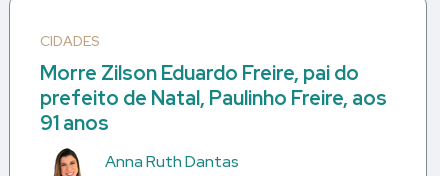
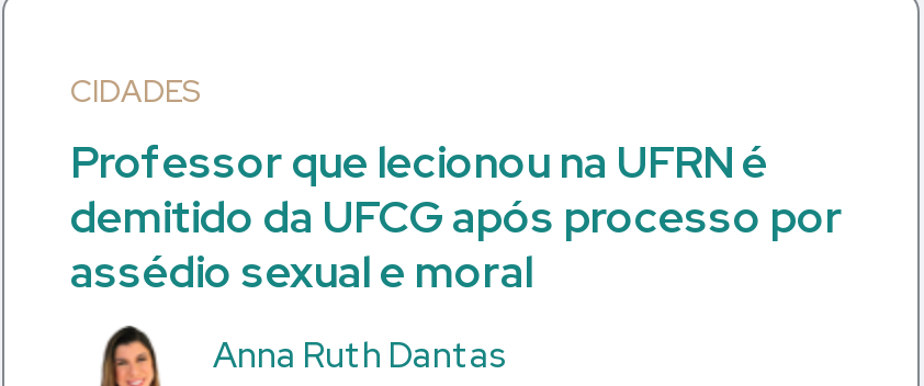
[40,60,387,136] Morre Zilson Eduardo Freire, pai do | prefeito de Natal, Paulinho Freire, aos | 91 anos -> [70,133,843,299] Professor que lecionou na UFRN é | demitido da UFCG após processo por | assédio sexual e moral

